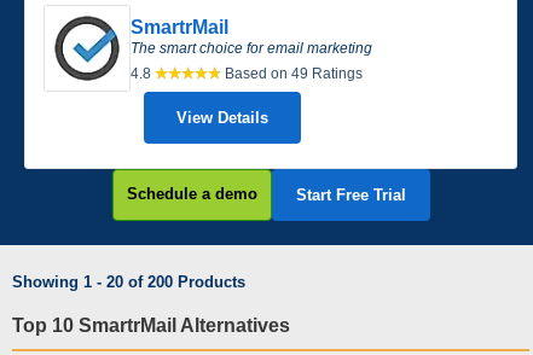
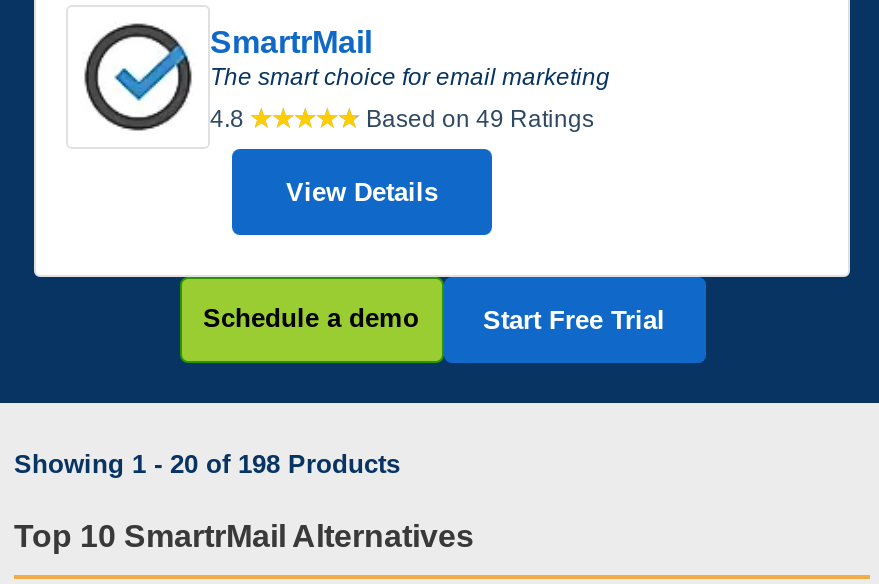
[12,273,245,291] Showing 1 - 20 of 200 Products -> [14,449,400,479] Showing 1 - 20 of 198 Products

